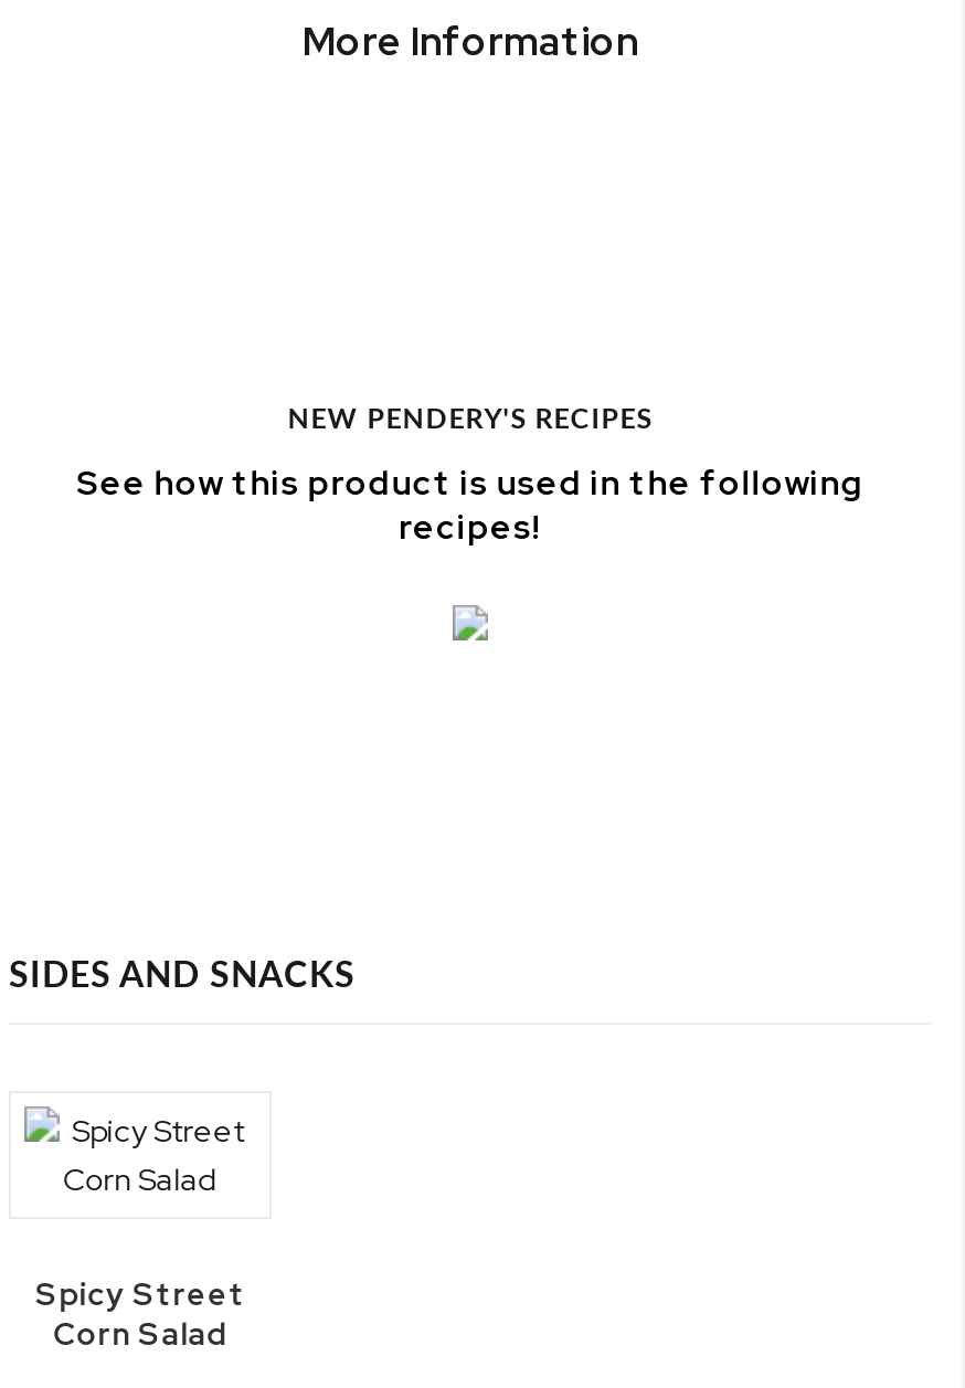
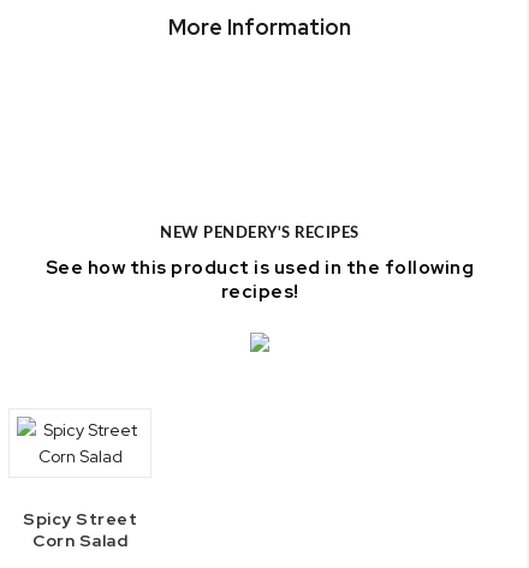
[9,960,356,995] SIDES AND SNACKS -> none

